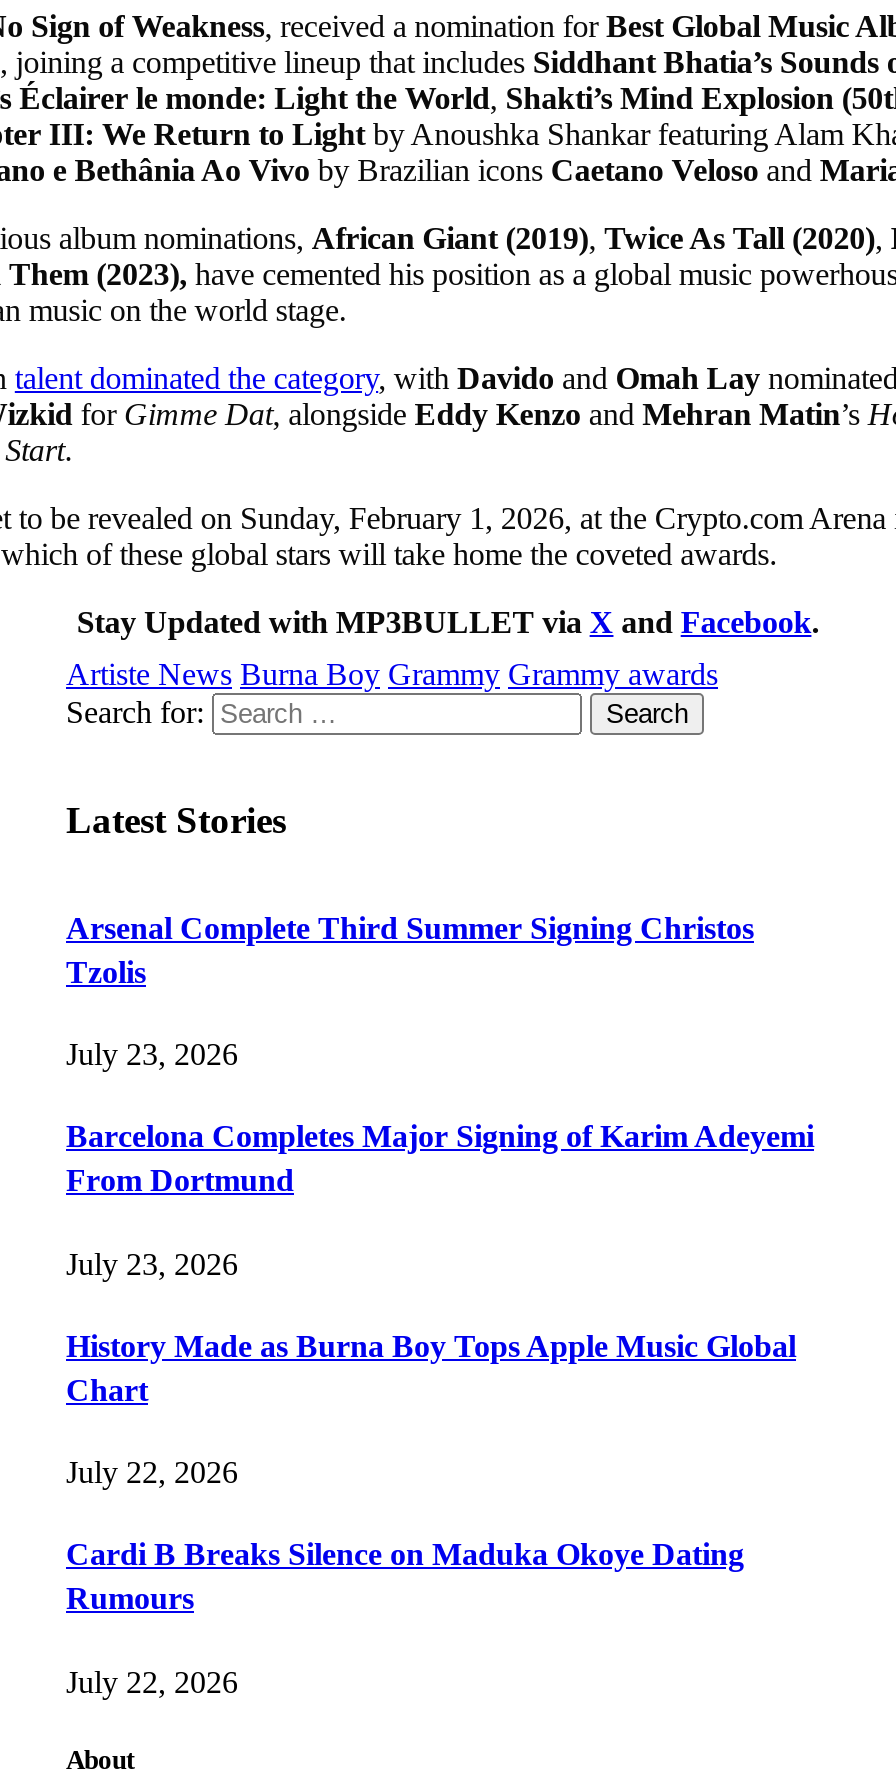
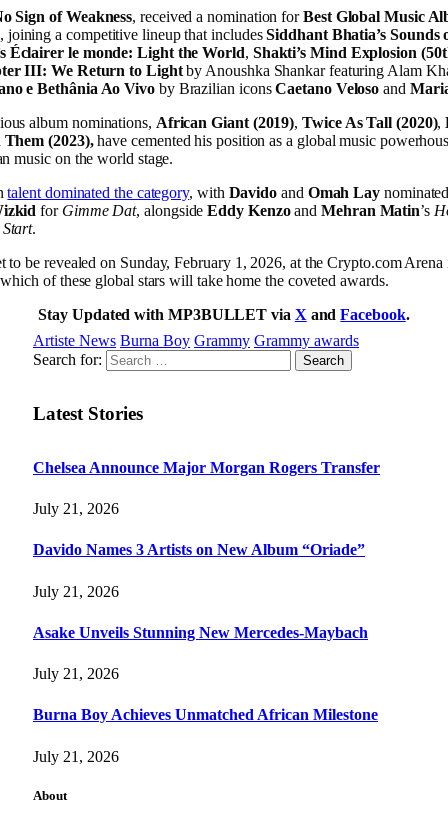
[66,911,754,989] Arsenal Complete Third Summer Signing Christos | Tzolis -> [33,459,380,476] Chelsea Announce Major Morgan Rogers Transfer
[66,1037,238,1071] July 23, 2026 -> [33,500,119,517] July 21, 2026
[66,1120,814,1198] Barcelona Completes Major Signing of Karim Adeyemi | From Dortmund -> [33,541,365,558] Davido Names 3 Artists on New Album “Oriade”
[66,1246,238,1280] July 23, 2026 -> [33,582,119,599] July 21, 2026
[66,1329,796,1407] History Made as Burna Boy Tops Apple Music Global | Chart -> [33,624,368,641] Asake Unveils Stunning New Mercedes-Maybach
[66,1455,238,1489] July 22, 2026 -> [33,665,119,682] July 21, 2026
[66,1538,744,1616] Cardi B Breaks Silence on Maduka Okoye Dating | Rumours -> [33,706,378,723] Burna Boy Achieves Unmatched African Milestone
[66,1664,238,1698] July 22, 2026 -> [33,748,119,765] July 21, 2026

